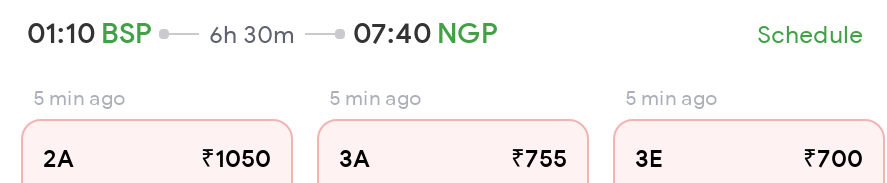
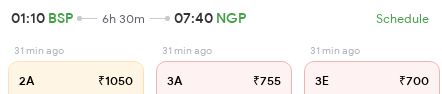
[33,85,125,111] 5 min ago -> [14,44,64,57] 31 min ago
[329,85,421,111] 5 min ago -> [162,44,212,57] 31 min ago
[625,85,717,111] 5 min ago -> [310,44,360,57] 31 min ago

